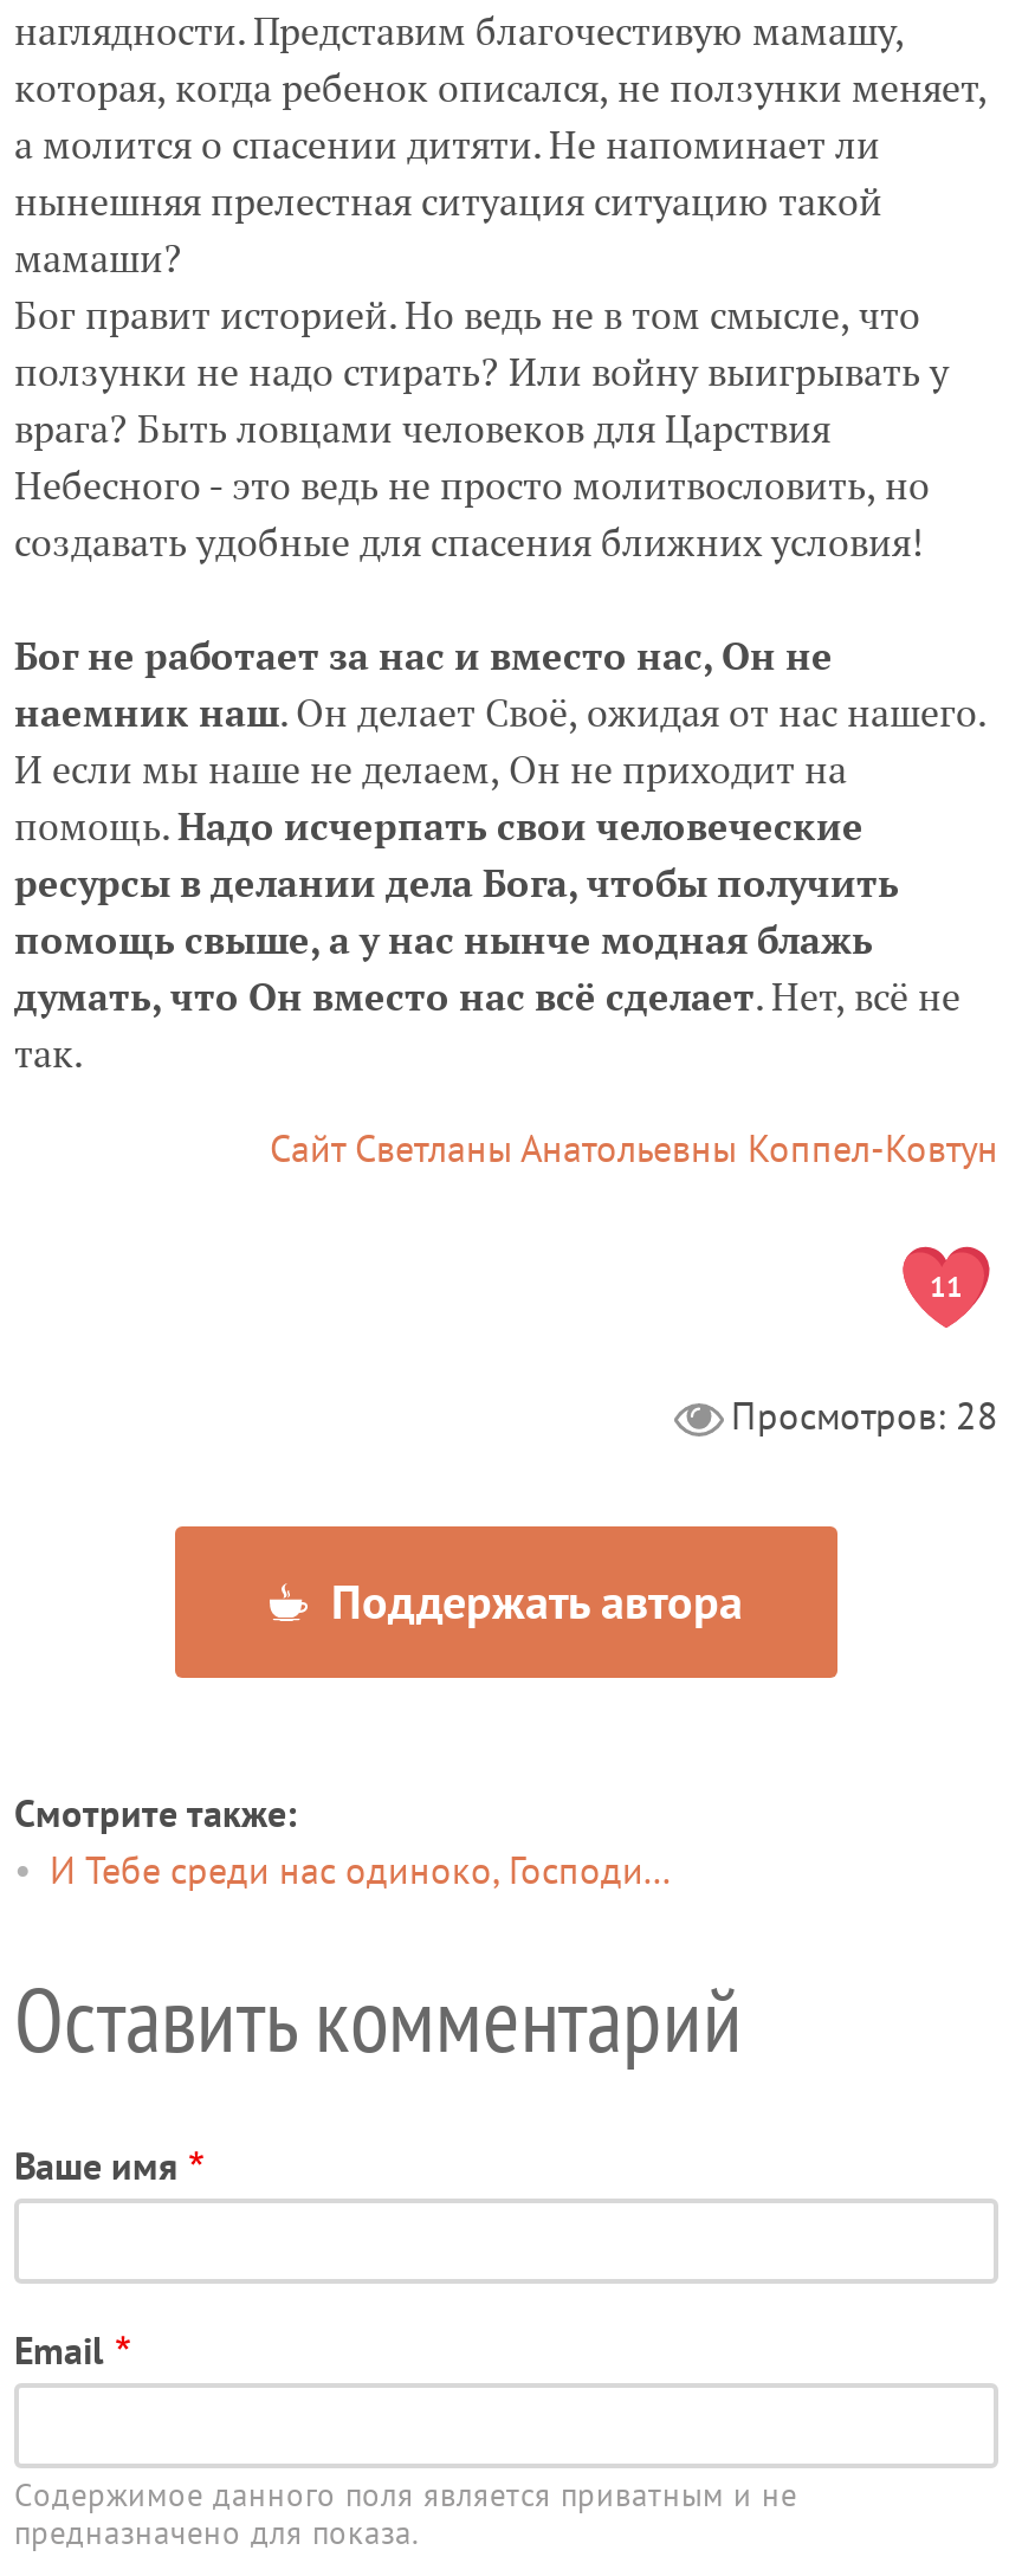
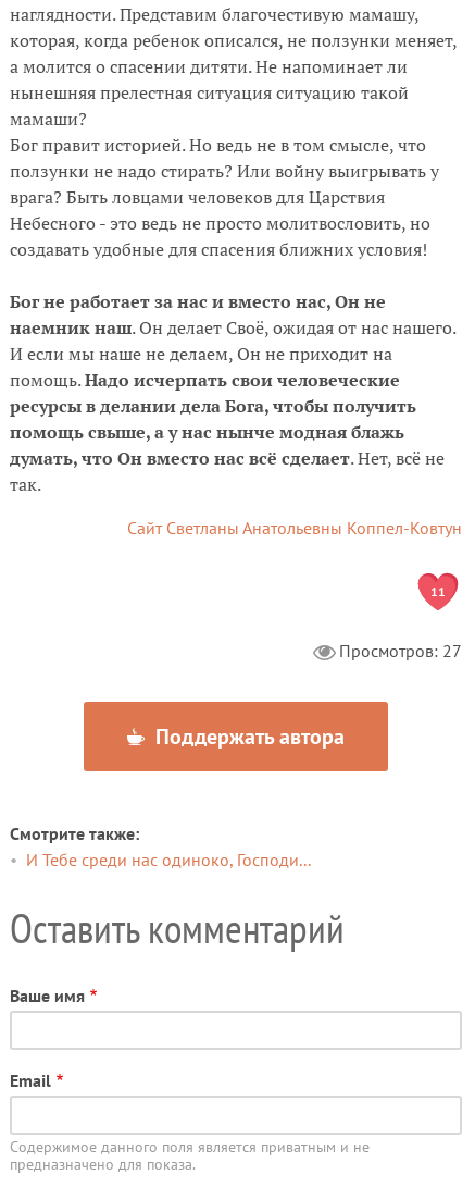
[731,1392,998,1439] Просмотров: 28 -> [339,640,462,662] Просмотров: 27

